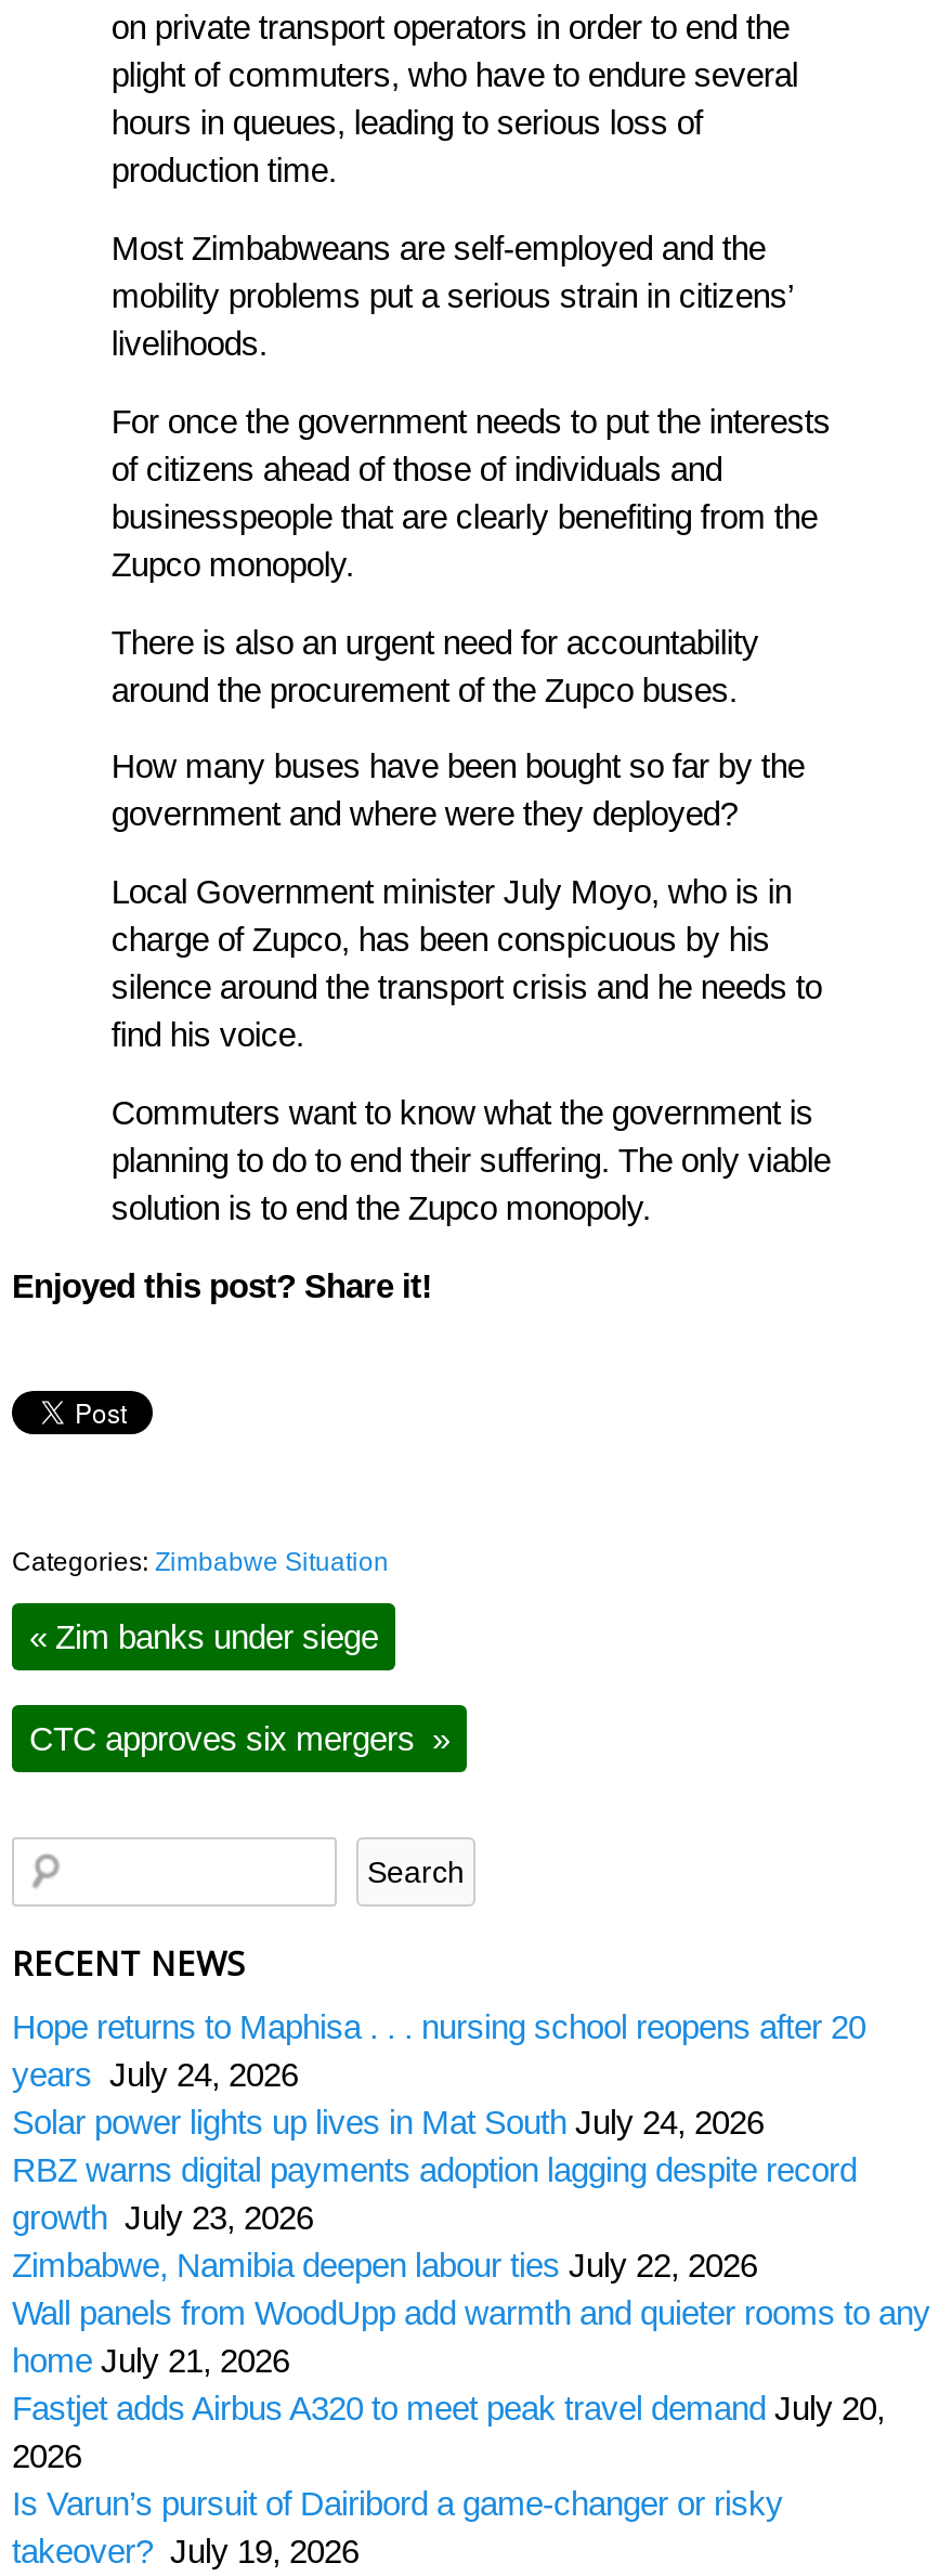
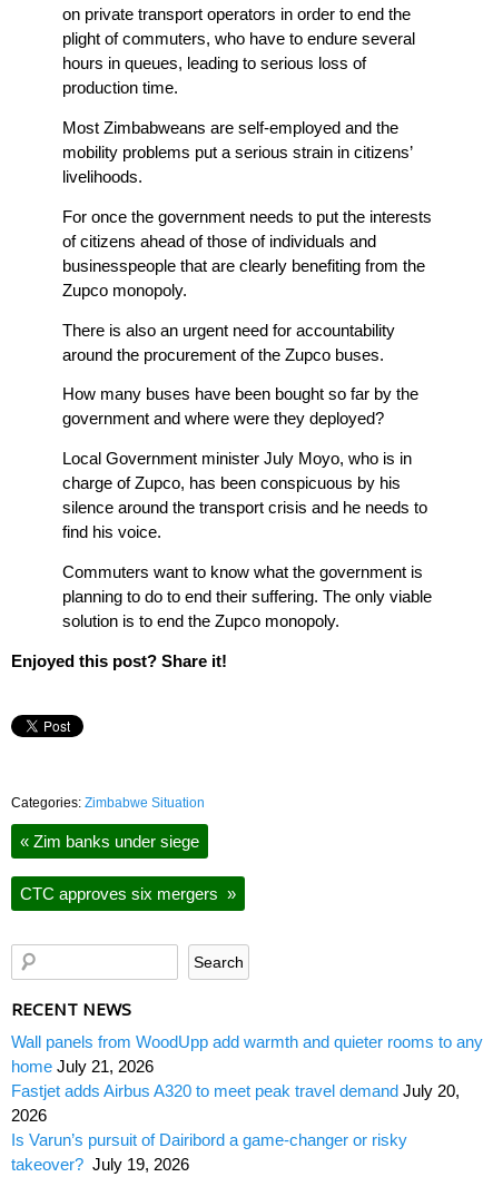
[12,2008,865,2284] Hope returns to Maphisa . . . nursing school reopens after 20 | years July 24, 2026 | Solar power lights up lives in Mat South July 24, 2026 | RBZ warns digital payments adoption lagging despite record | growth July 23, 2026 | Zimbabwe, Namibia deepen labour ties July 22, 2026 -> none

